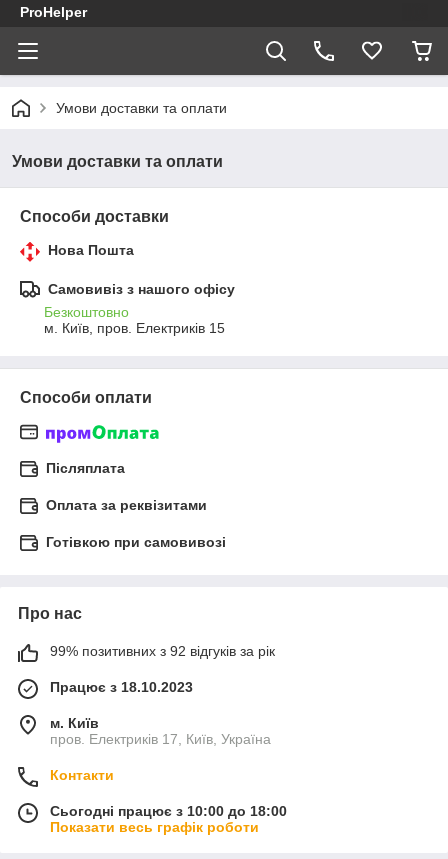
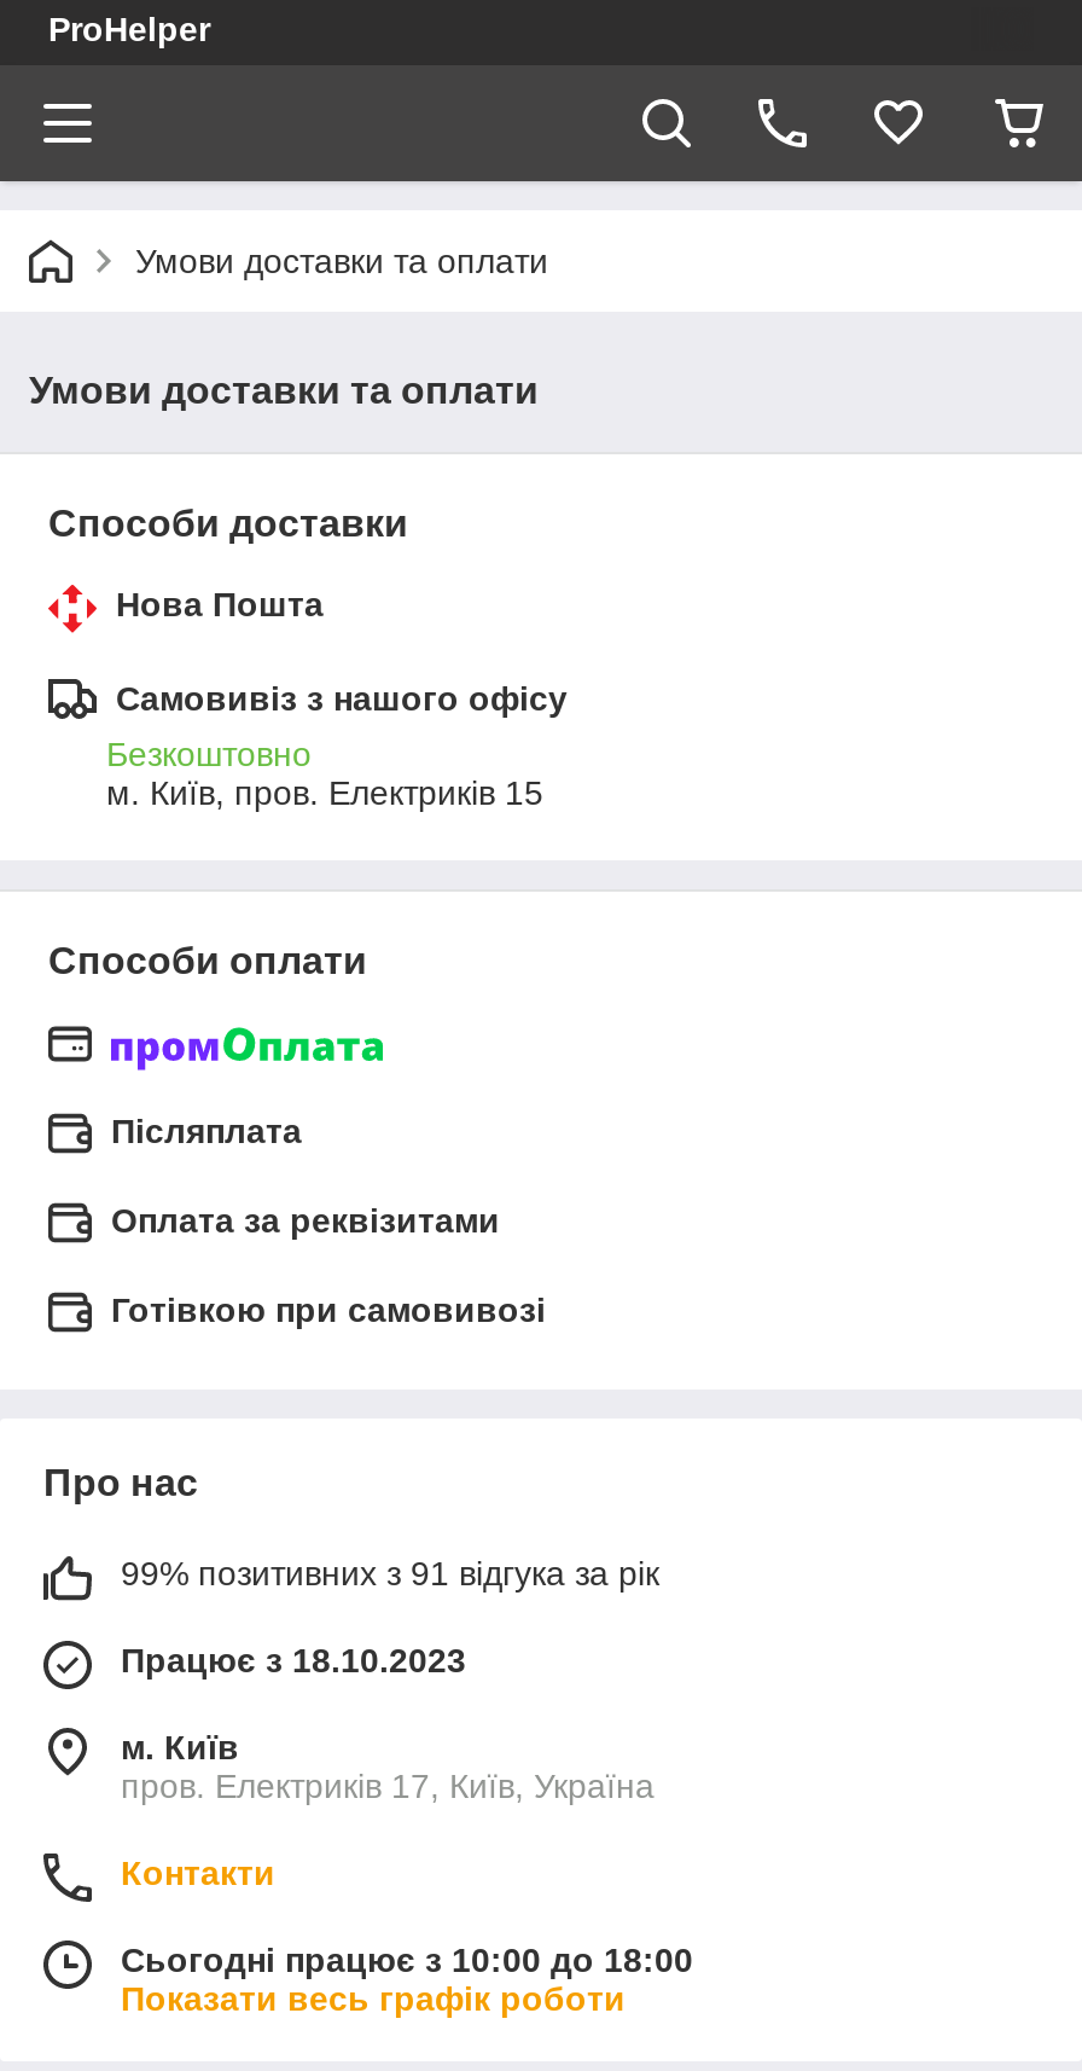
[50,643,275,659] 99% позитивних з 92 відгуків за рік -> [121,1555,659,1593] 99% позитивних з 91 відгука за рік

